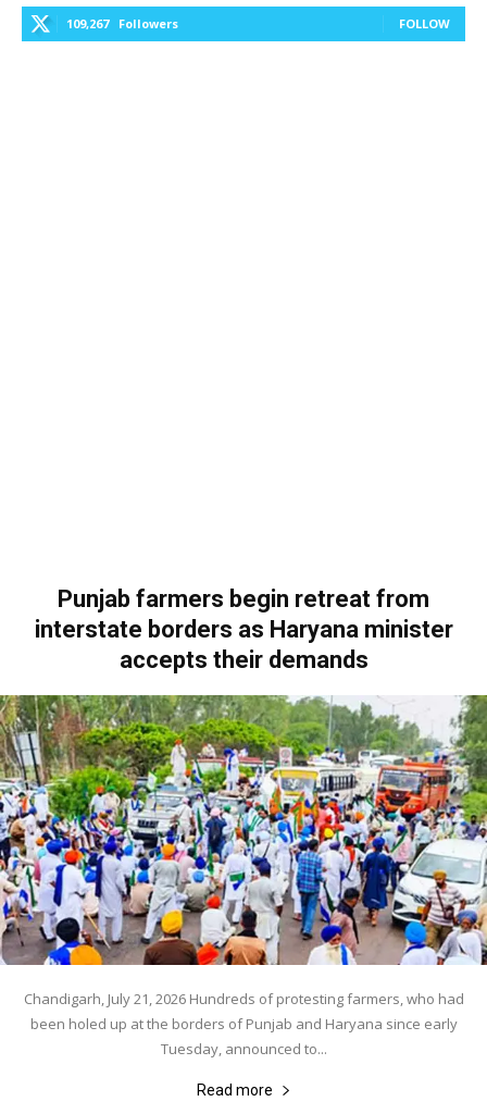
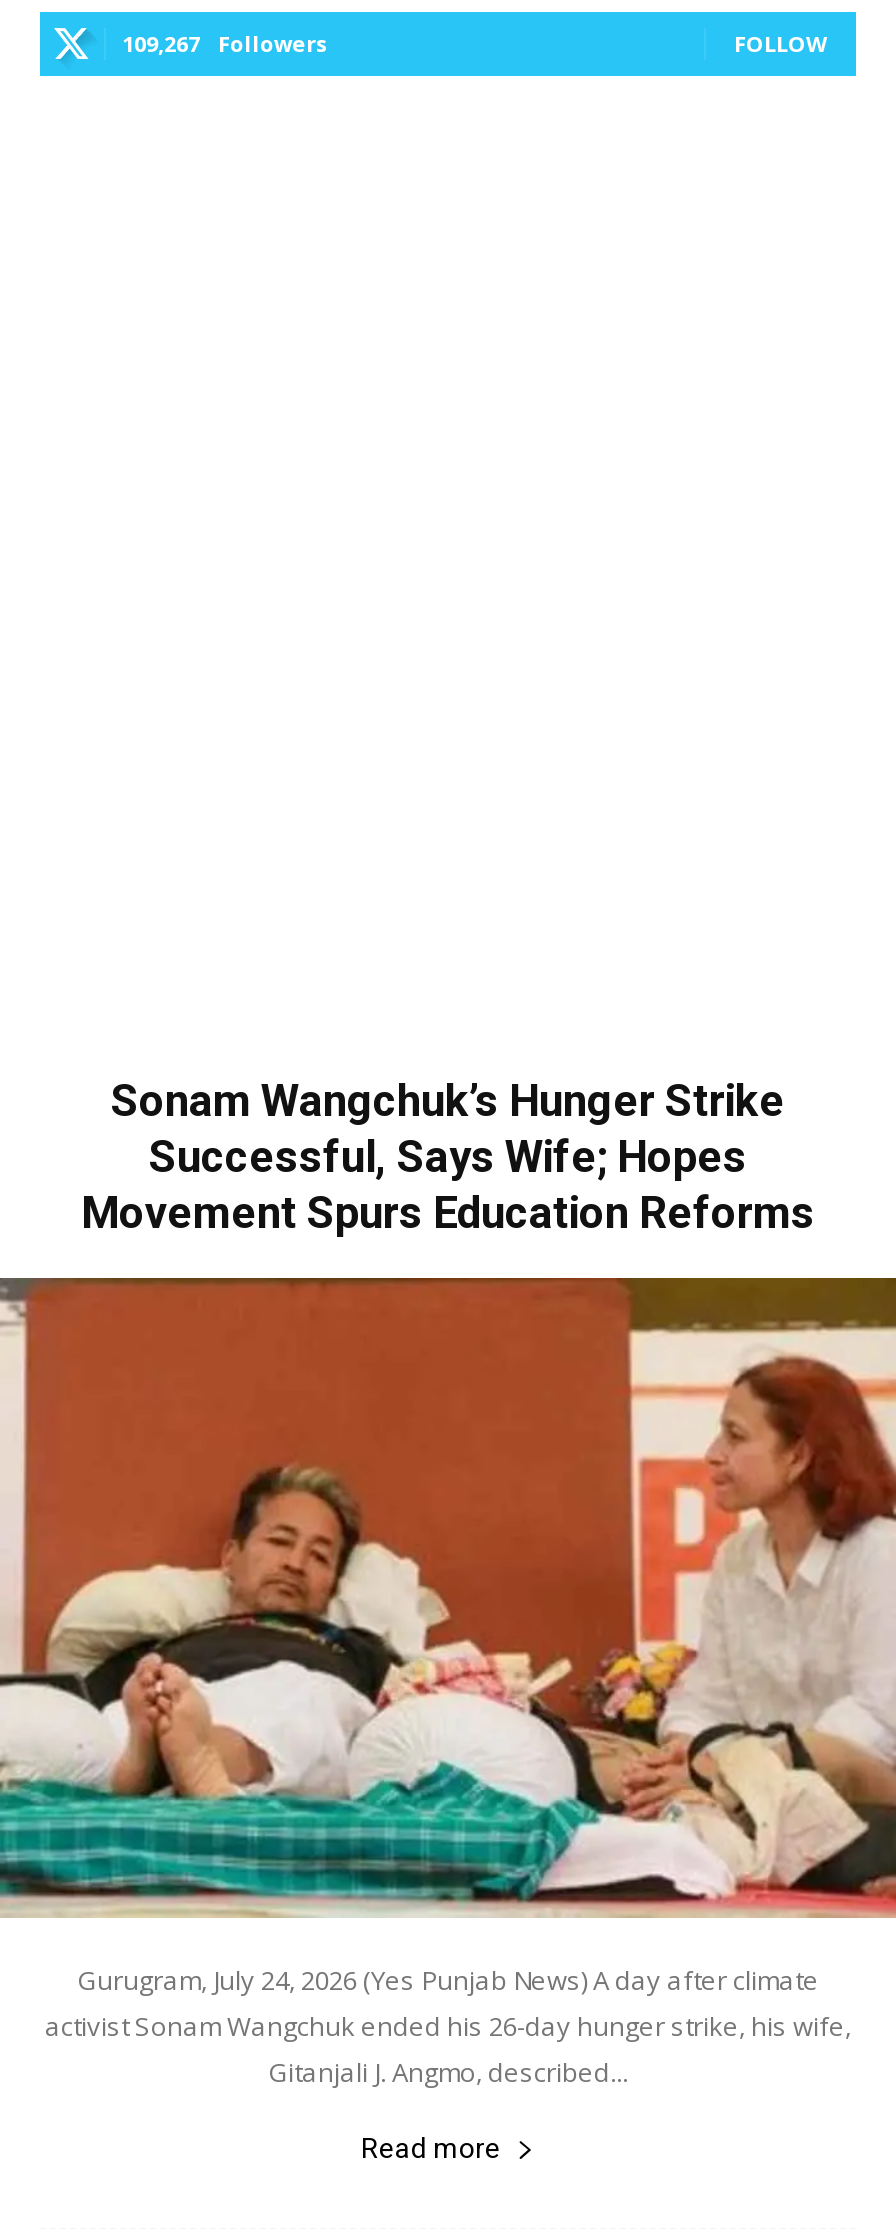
[34,585,453,674] Punjab farmers begin retreat from | interstate borders as Haryana minister | accepts their demands -> [81,1076,815,1238] Sonam Wangchuk’s Hunger Strike | Successful, Says Wife; Hopes | Movement Spurs Education Reforms
[3,694,484,1058] [image] | Chandigarh, July 21, 2026 Hundreds of protesting farmers, who had | been holed up at the borders of Punjab and Haryana since early | Tuesday, announced to... -> [6,1276,890,2090] [image] | Gurugram, July 24, 2026 (Yes Punjab News) A day after climate | activist Sonam Wangchuk ended his 26-day hunger strike, his wife, | Gitanjali J. Angmo, described...

